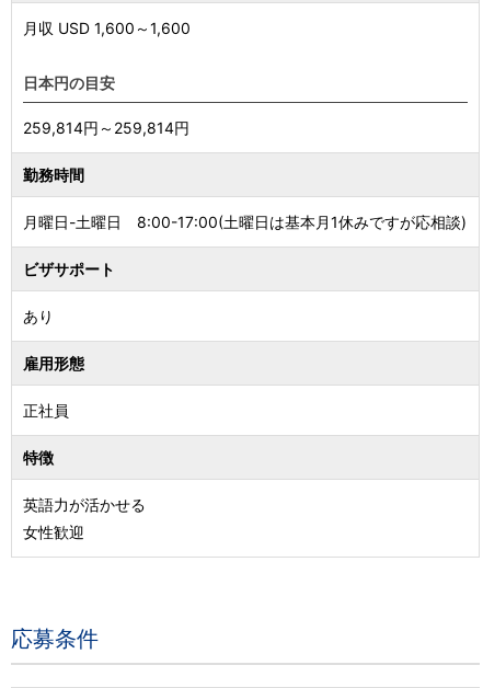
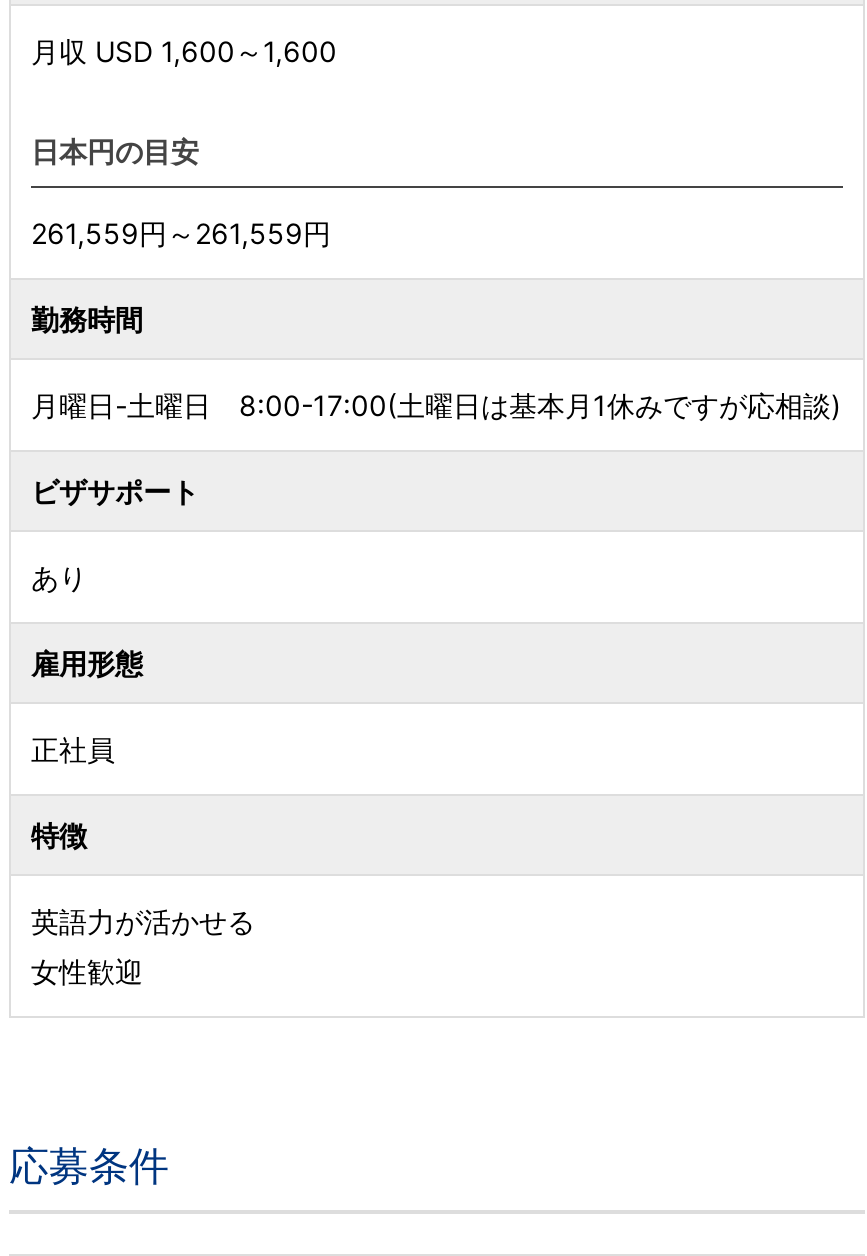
[23,118,189,137] 259,814円～259,814円 -> [31,216,331,250] 261,559円～261,559円

